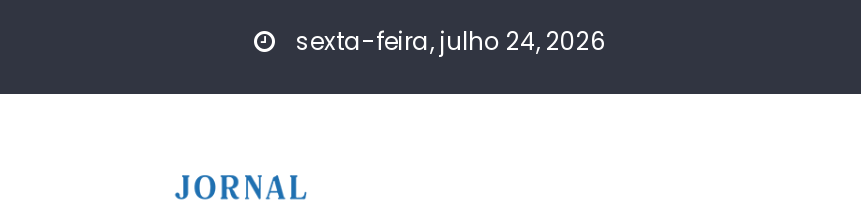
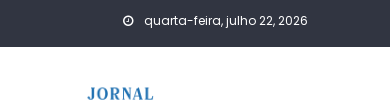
[290,24,606,58] sexta-feira, julho 24, 2026 -> [140,12,307,29] quarta-feira, julho 22, 2026

